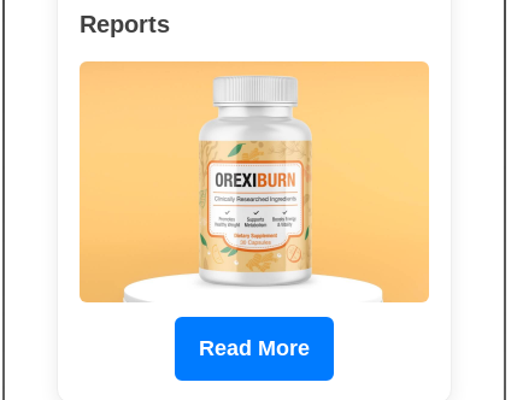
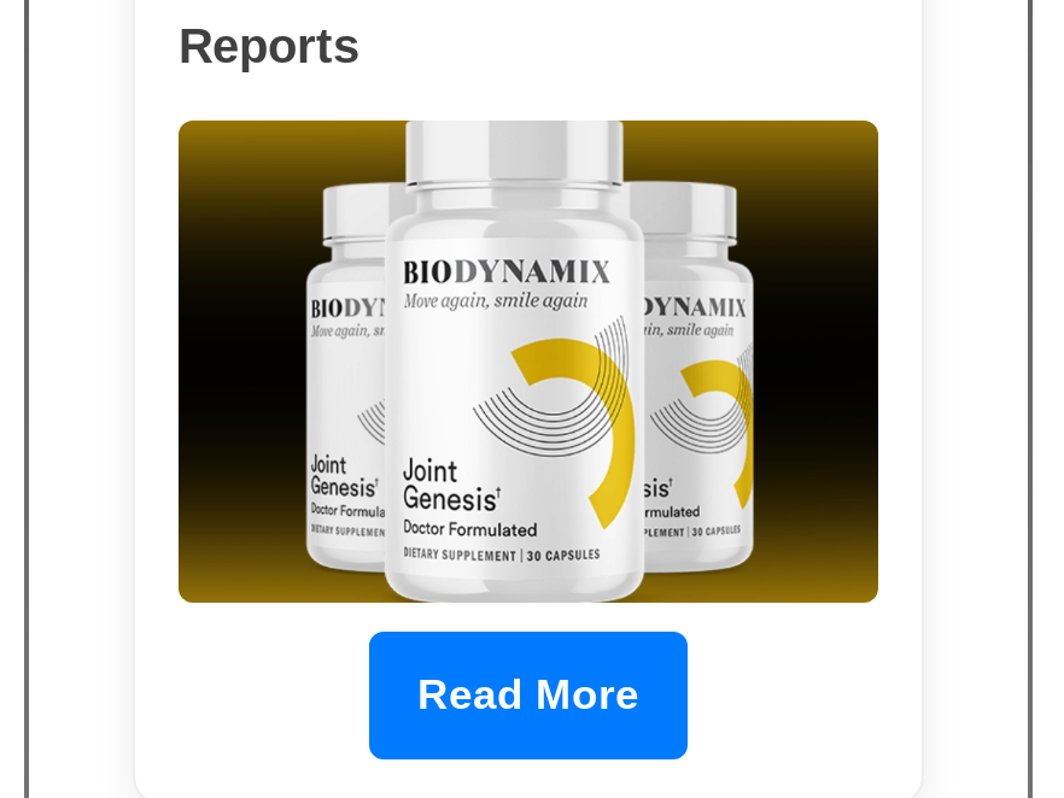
[80,60,429,302] [image] -> [176,118,881,605] [image]

